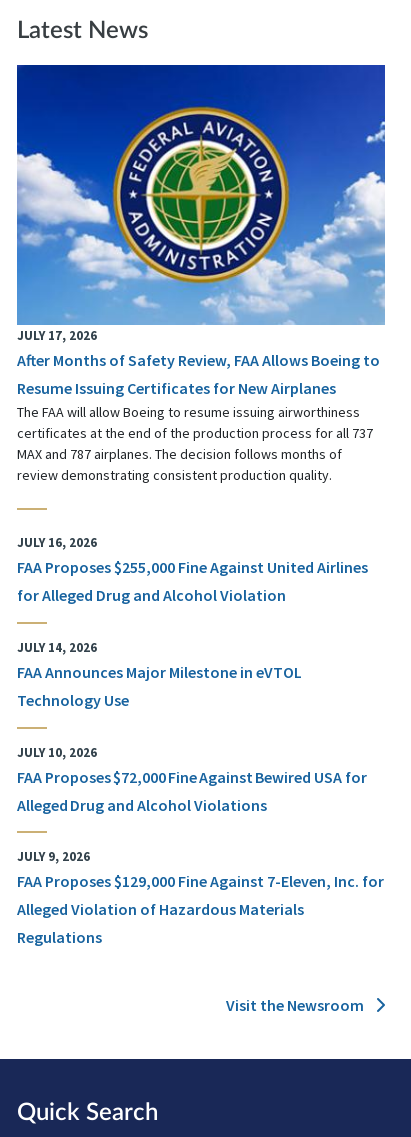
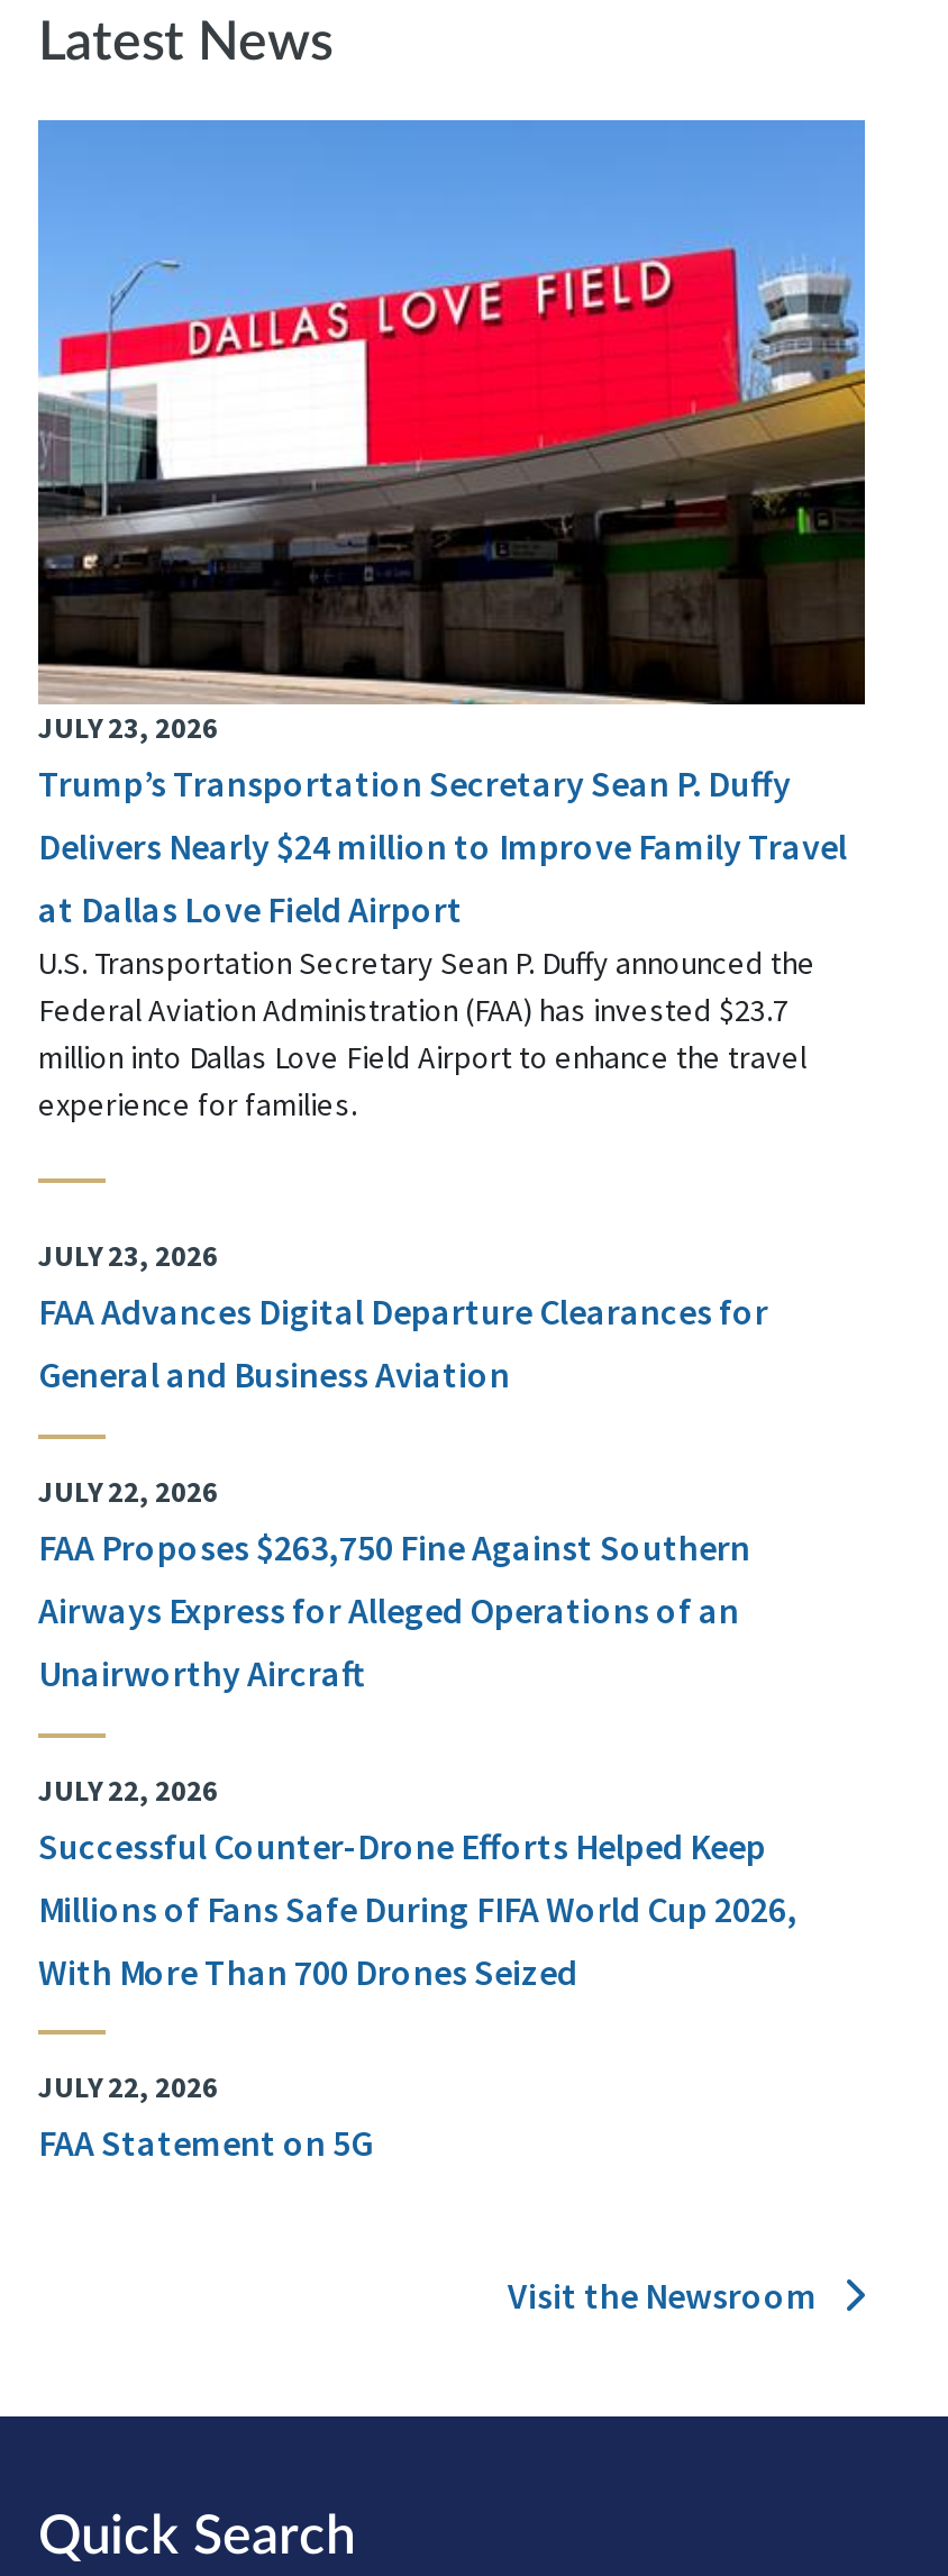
[16,64,386,484] [image] | JULY 17, 2026 | After Months of Safety Review, FAA Allows Boeing to | Resume Issuing Certificates for New Airplanes | The FAA will allow Boeing to resume issuing airworthiness | certificates at the end of the production process for all 737 | MAX and 787 airplanes. The decision follows months of | review demonstrating consistent production quality. -> [36,118,867,1124] [image] | JULY 23, 2026 | Trump’s Transportation Secretary Sean P. Duffy | Delivers Nearly $24 million to Improve Family Travel | at Dallas Love Field Airport | U.S. Transportation Secretary Sean P. Duffy announced the | Federal Aviation Administration (FAA) has invested $23.7 | million into Dallas Love Field Airport to enhance the travel | experience for families.
[17,534,368,605] JULY 16, 2026 | FAA Proposes $255,000 Fine Against United Airlines | for Alleged Drug and Alcohol Violation -> [38,1238,768,1397] JULY 23, 2026 | FAA Advances Digital Departure Clearances for | General and Business Aviation
[17,639,302,710] JULY 14, 2026 | FAA Announces Major Milestone in eVTOL | Technology Use -> [38,1473,750,1695] JULY 22, 2026 | FAA Proposes $263,750 Fine Against Southern | Airways Express for Alleged Operations of an | Unairworthy Aircraft
[17,744,367,815] JULY 10, 2026 | FAA Proposes $72,000 Fine Against Bewired USA for | Alleged Drug and Alcohol Violations -> [38,1771,797,1993] JULY 22, 2026 | Successful Counter-Drone Efforts Helped Keep | Millions of Fans Safe During FIFA World Cup 2026, | With More Than 700 Drones Seized
[17,848,384,947] JULY 9, 2026 | FAA Proposes $129,000 Fine Against 7-Eleven, Inc. for | Alleged Violation of Hazardous Materials | Regulations -> [38,2069,373,2165] JULY 22, 2026 | FAA Statement on 5G

